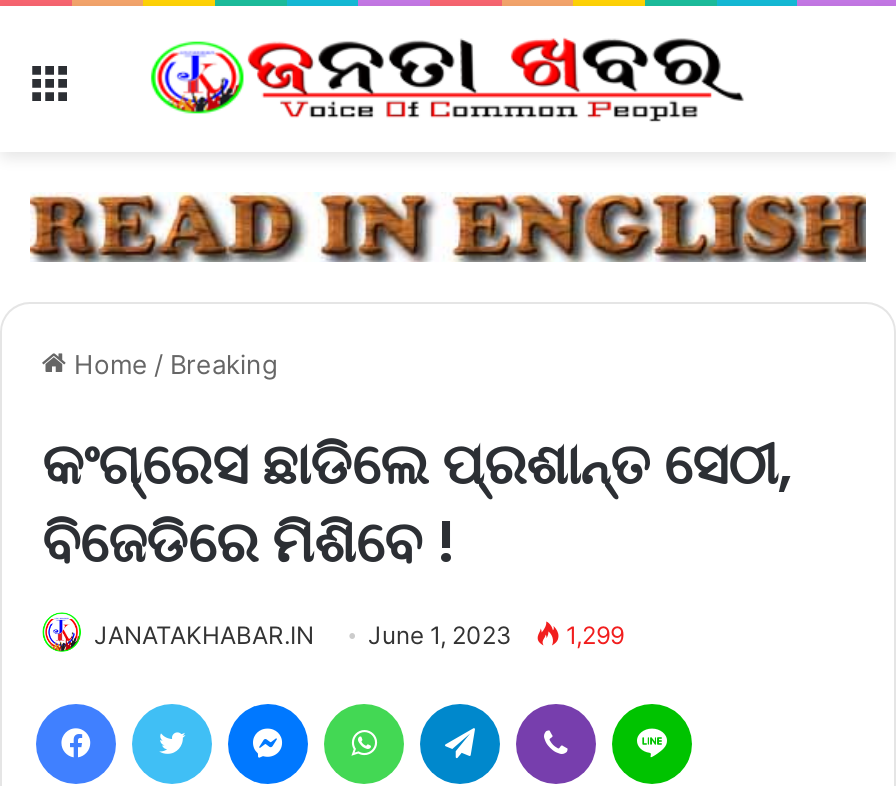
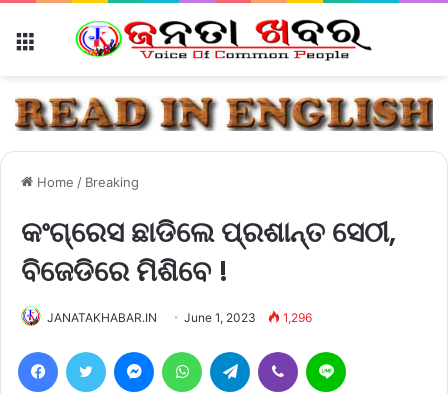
[94,619,624,649] JANATAKHABAR.IN June 1, 2023 1,299 -> [47,310,312,325] JANATAKHABAR.IN June 1, 2023 1,296

